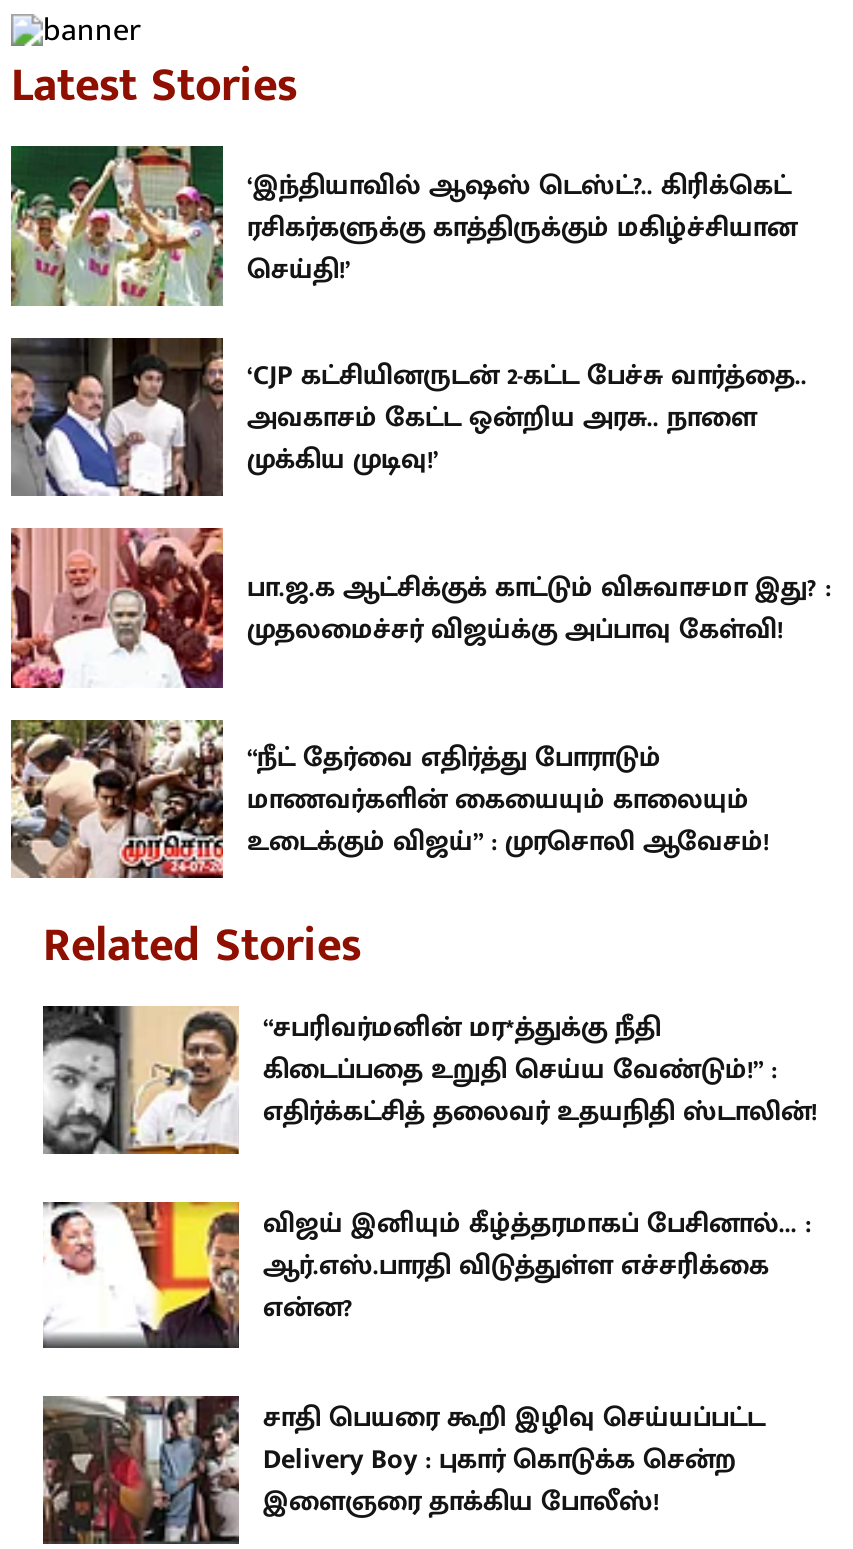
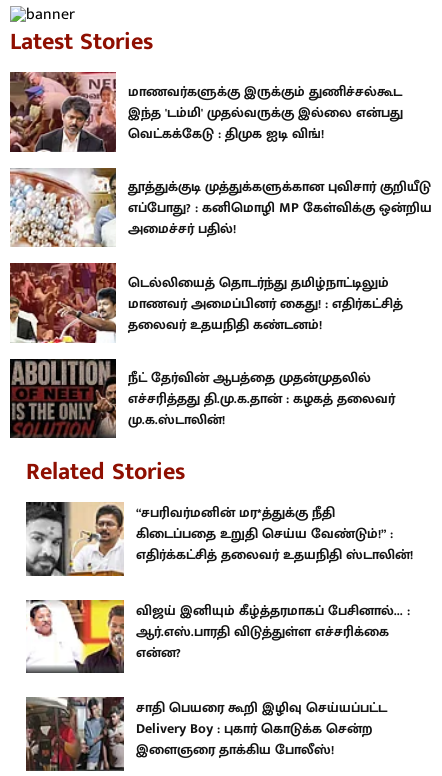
[11,144,797,308] [image] | ‘இந்தியாவில் ஆஷஸ் டெஸ்ட்?.. கிரிக்கெட் | ரசிகர்களுக்கு காத்திருக்கும் மகிழ்ச்சியான | செய்தி!’ -> [10,71,403,153] [image] | மாணவர்களுக்கு இருக்கும் துணிச்சல்கூட | இந்த 'டம்மி' முதல்வருக்கு இல்லை என்பது | வெட்கக்கேடு : திமுக ஐடி விங்!
[9,336,807,498] [image] | ‘CJP கட்சியினருடன் 2-கட்ட பேச்சு வார்த்தை.. | அவகாசம் கேட்ட ஒன்றிய அரசு.. நாளை | முக்கிய முடிவு!’ -> [9,168,432,248] [image] | தூத்துக்குடி முத்துக்களுக்கான புவிசார் குறியீடு | எப்போது? : கனிமொழி MP கேள்விக்கு ஒன்றிய | அமைச்சர் பதில்!
[9,528,831,690] [image] | பா.ஜ.க ஆட்சிக்குக் காட்டும் விசுவாசமா இது? : | முதலமைச்சர் விஜய்க்கு அப்பாவு கேள்வி! -> [9,263,403,344] [image] | டெல்லியைத் தொடர்ந்து தமிழ்நாட்டிலும் | மாணவர் அமைப்பினர் கைது! : எதிர்கட்சித் | தலைவர் உதயநிதி கண்டனம்!
[9,718,769,880] [image] | “நீட் தேர்வை எதிர்த்து போராடும் | மாணவர்களின் கையையும் காலையும் | உடைக்கும் விஜய்” : முரசொலி ஆவேசம்! -> [9,358,395,439] [image] | நீட் தேர்வின் ஆபத்தை முதன்முதலில் | எச்சரித்தது தி.மு.க.தான் : கழகத் தலைவர் | மு.க.ஸ்டாலின்!

